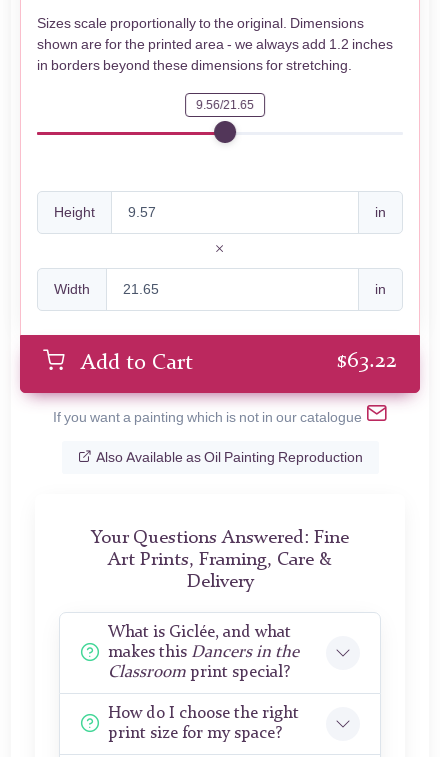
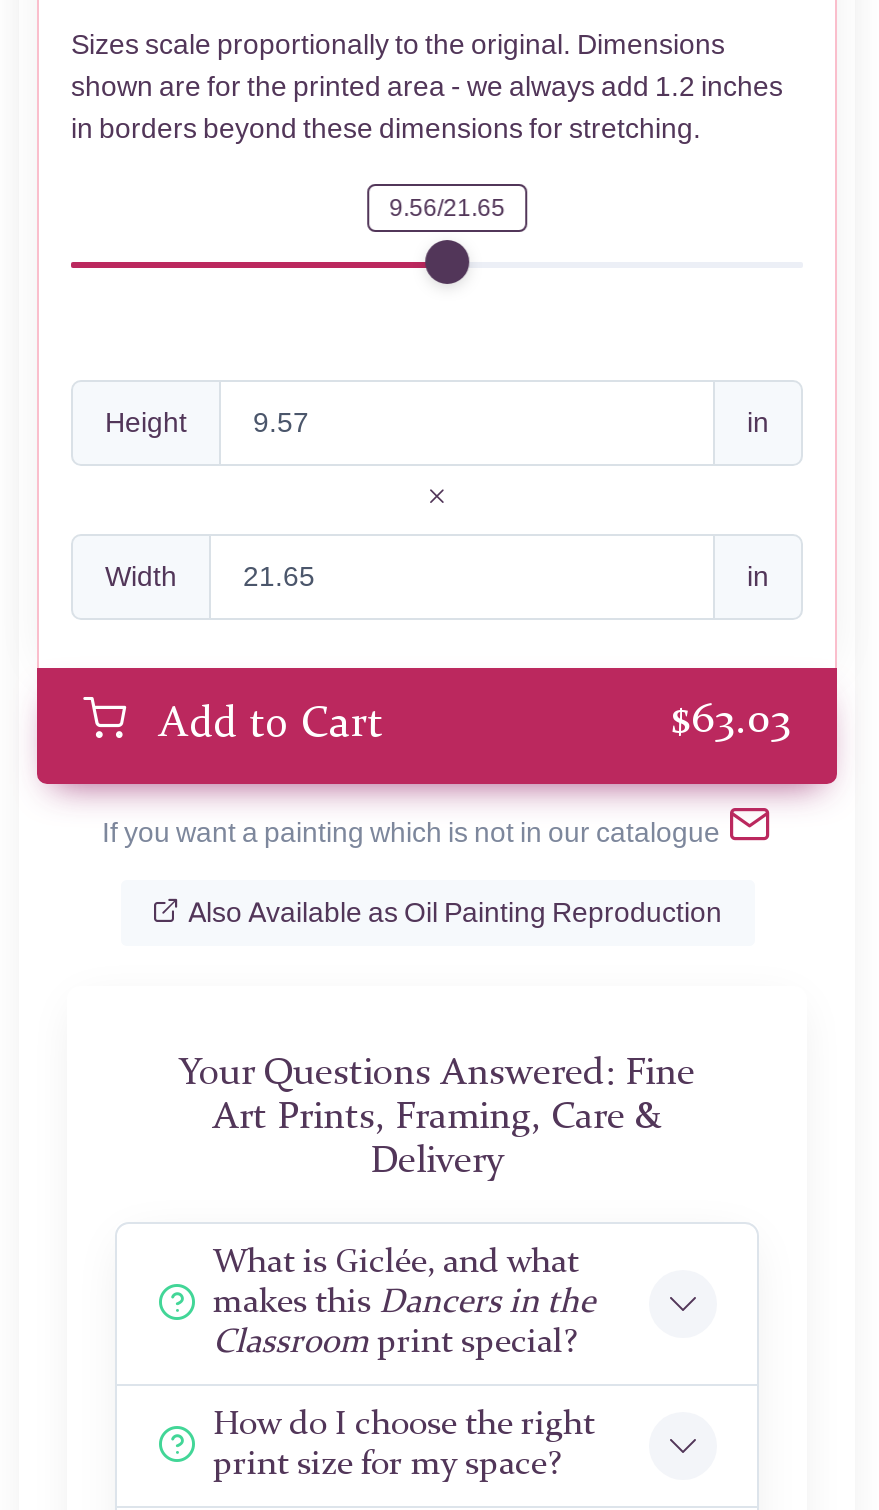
[337,351,397,372] $63.22 -> [671,701,791,743] $63.03

